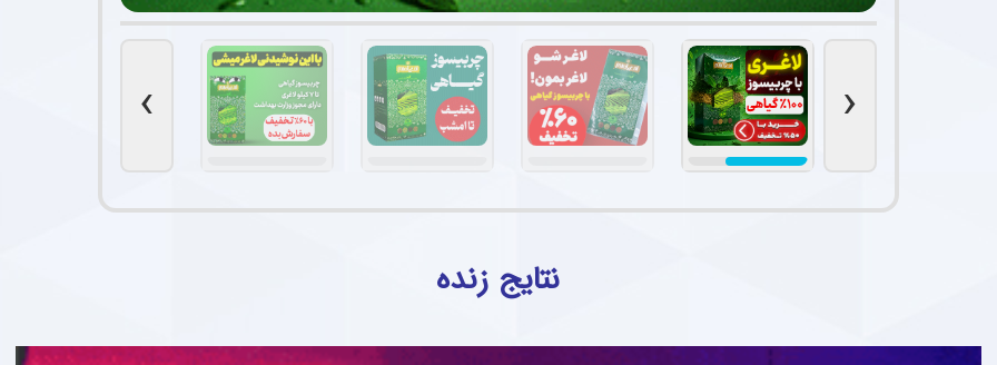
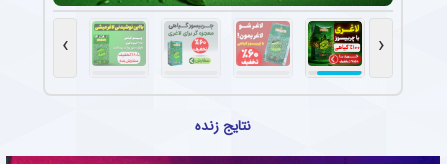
[365,45,490,147] [image] -> [164,21,218,65] [image]

